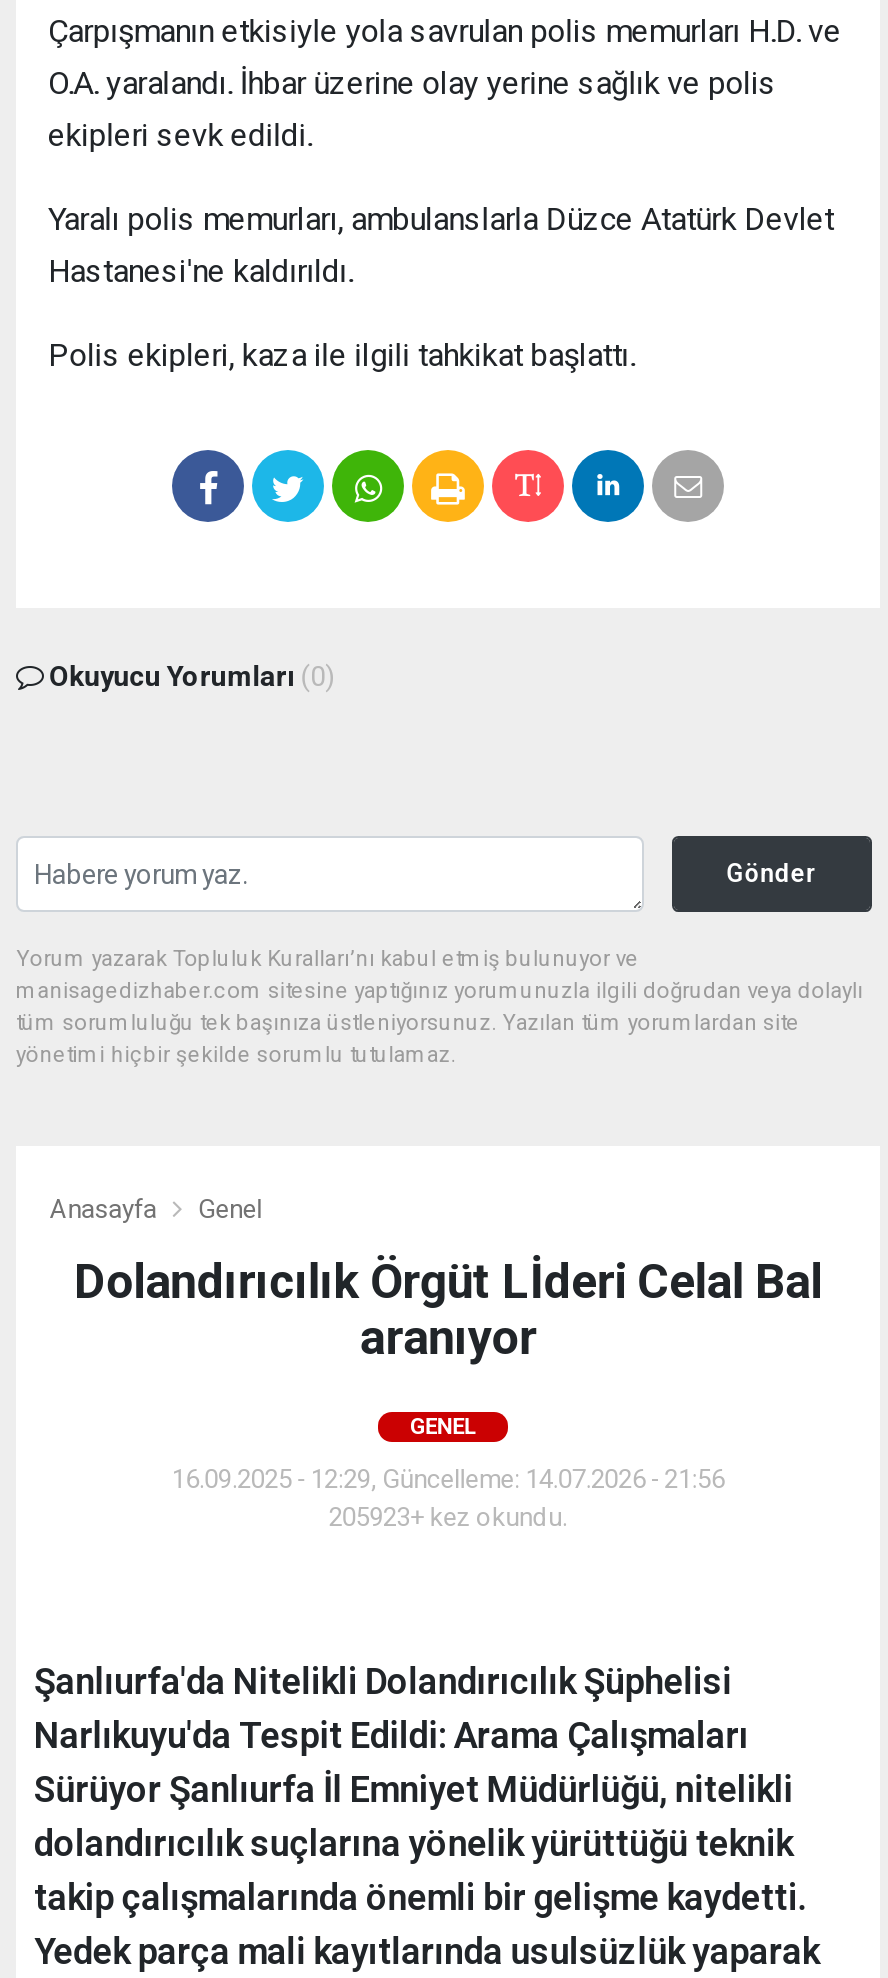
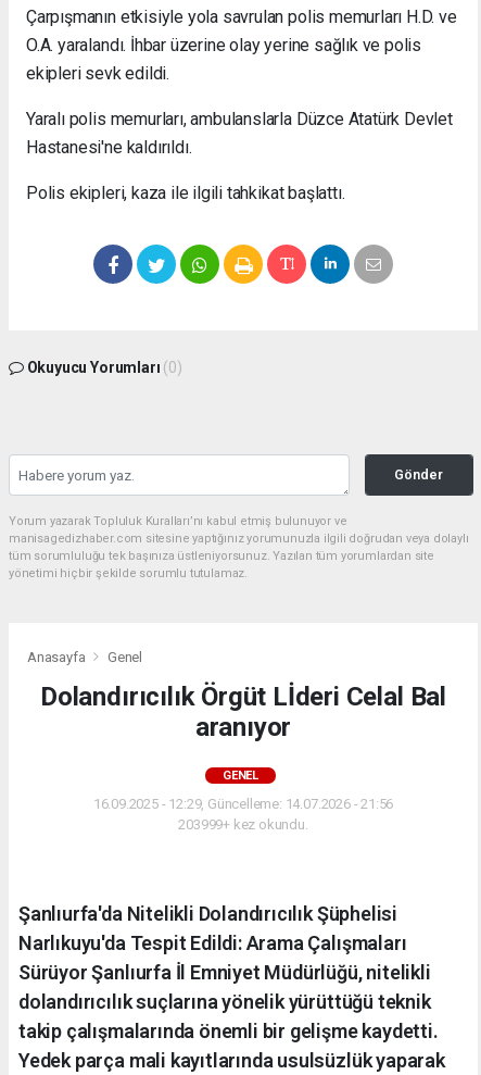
[329,1501,567,1531] 205923+ kez okundu. -> [178,816,308,832] 203999+ kez okundu.

